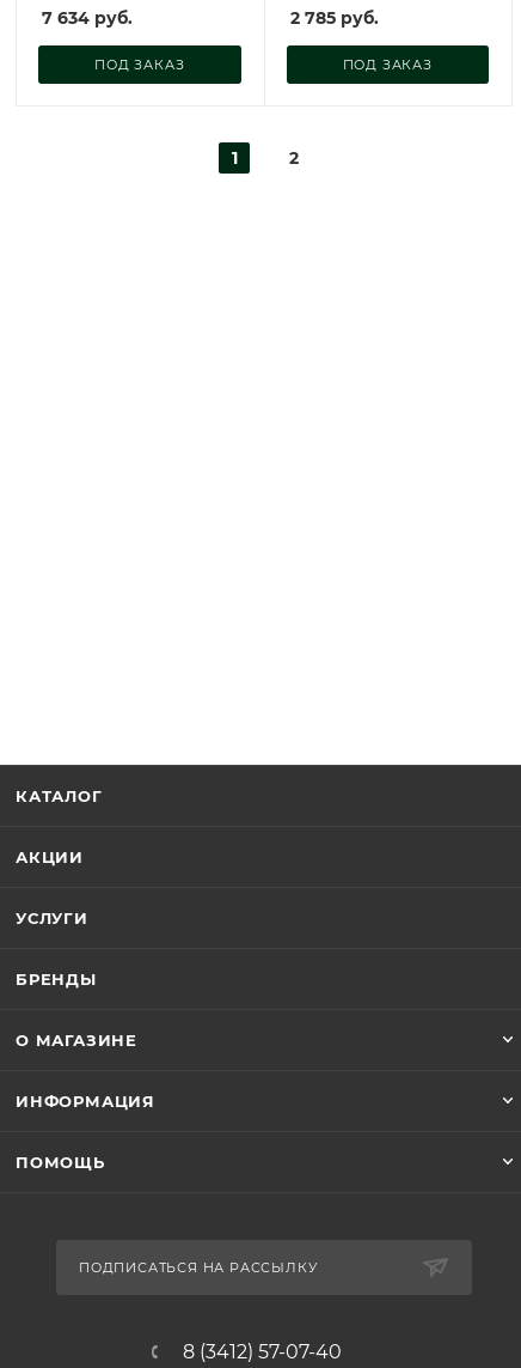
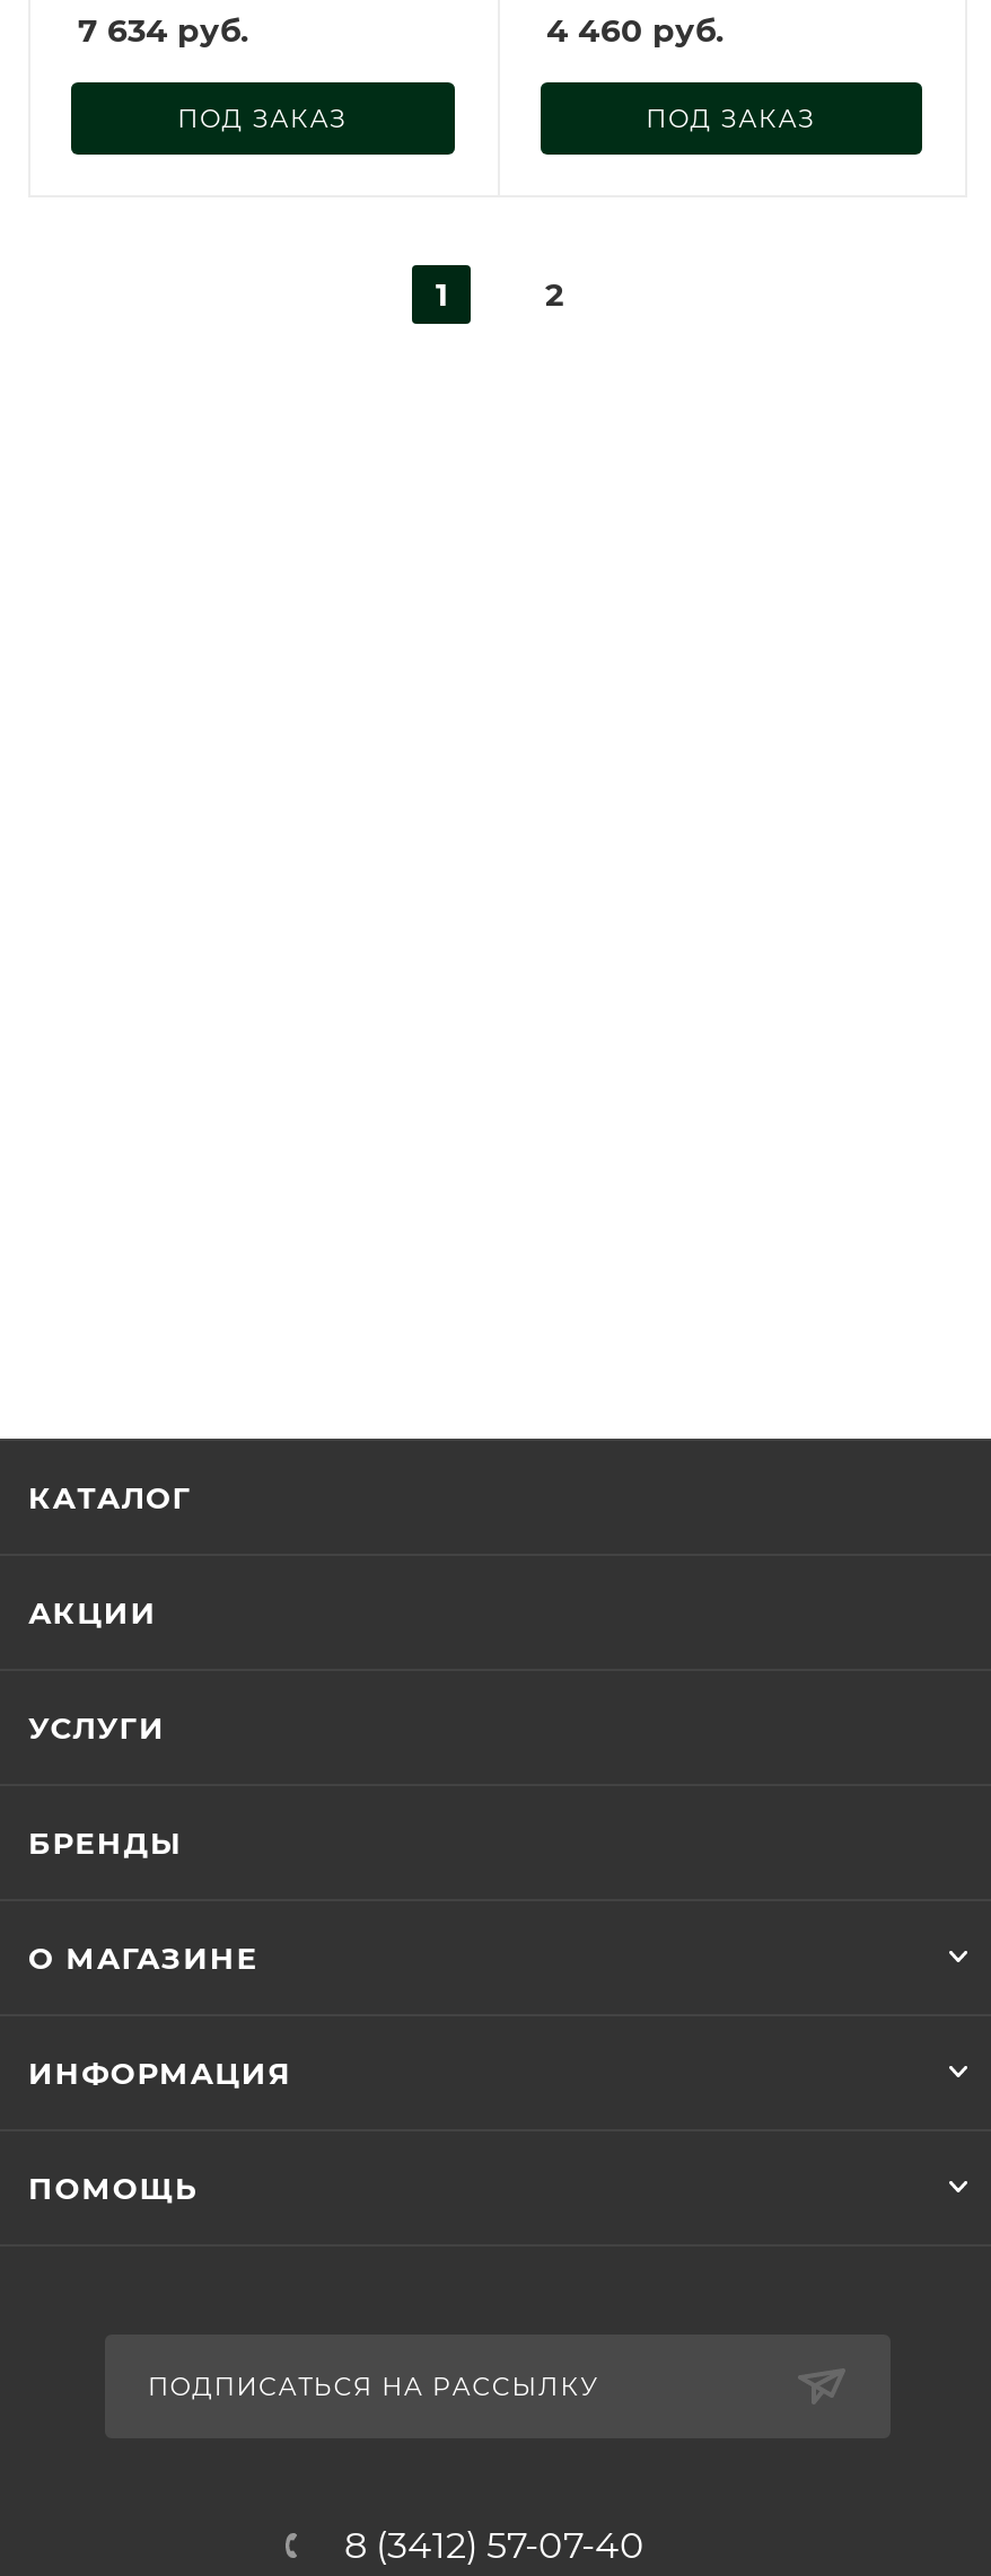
[290,7,378,29] 2 785 руб. -> [546,10,725,51] 4 460 руб.

